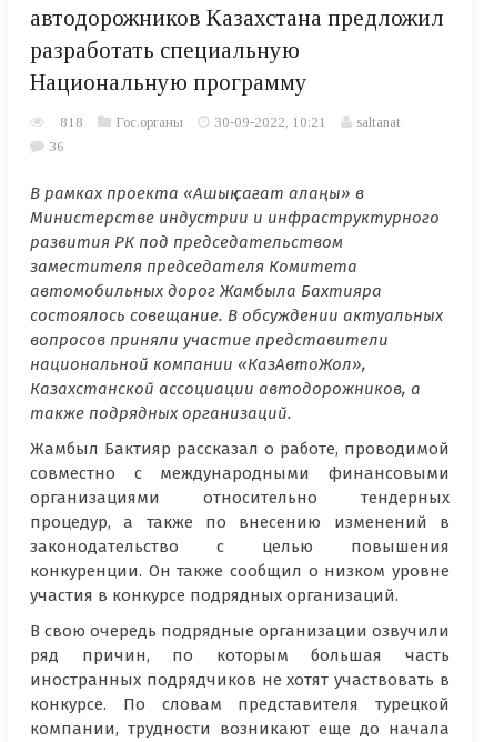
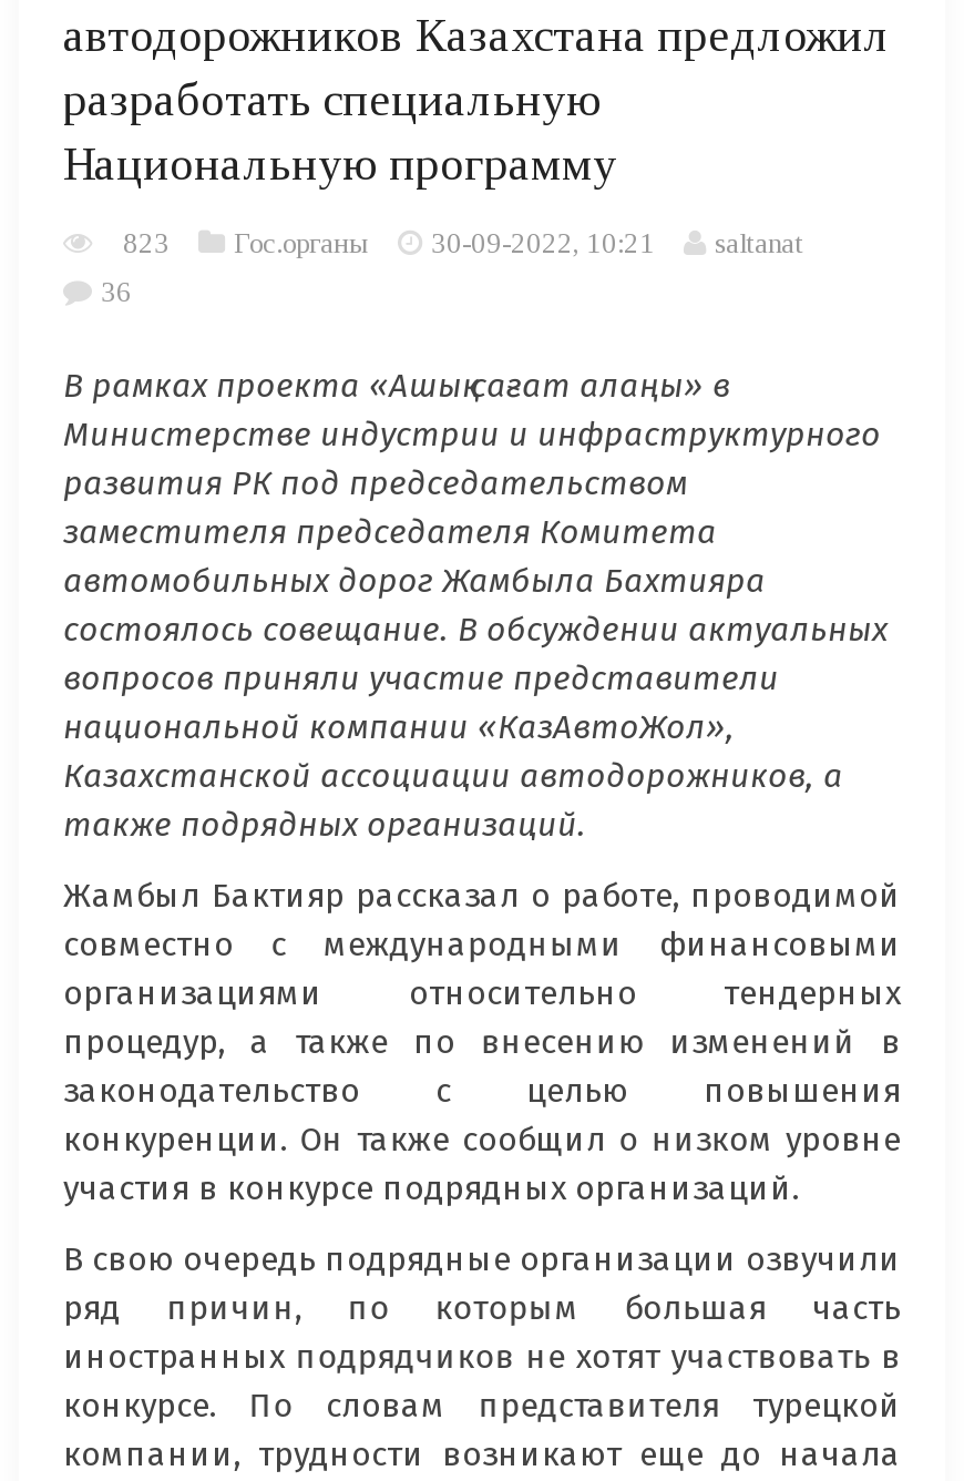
[60,114,401,130] 818 Гос.органы 30-09-2022, 10:21 saltanat -> [123,227,803,260] 823 Гос.органы 30-09-2022, 10:21 saltanat

